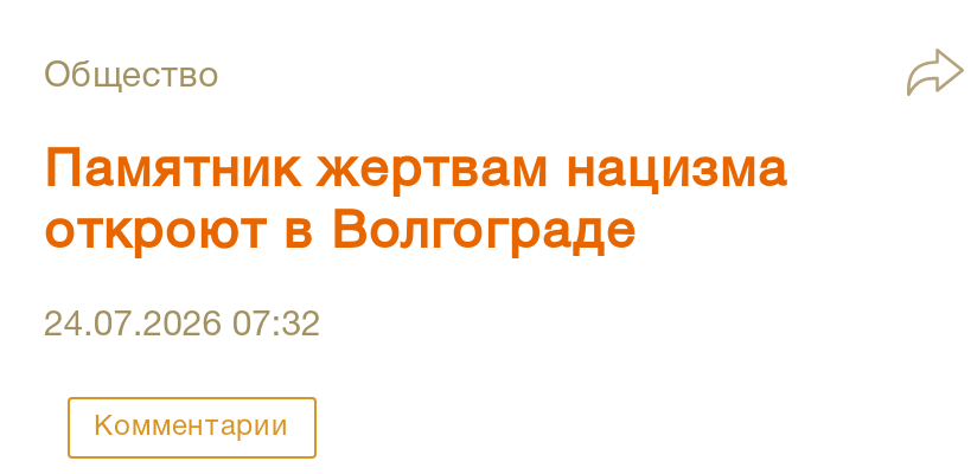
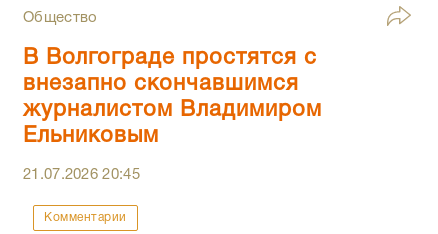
[44,149,788,258] Памятник жертвам нацизма | откроют в Волгограде -> [23,48,322,146] В Волгограде простятся с | внезапно скончавшимся | журналистом Владимиром | Ельниковым
[44,310,321,343] 24.07.2026 07:32 -> [23,168,140,182] 21.07.2026 20:45

